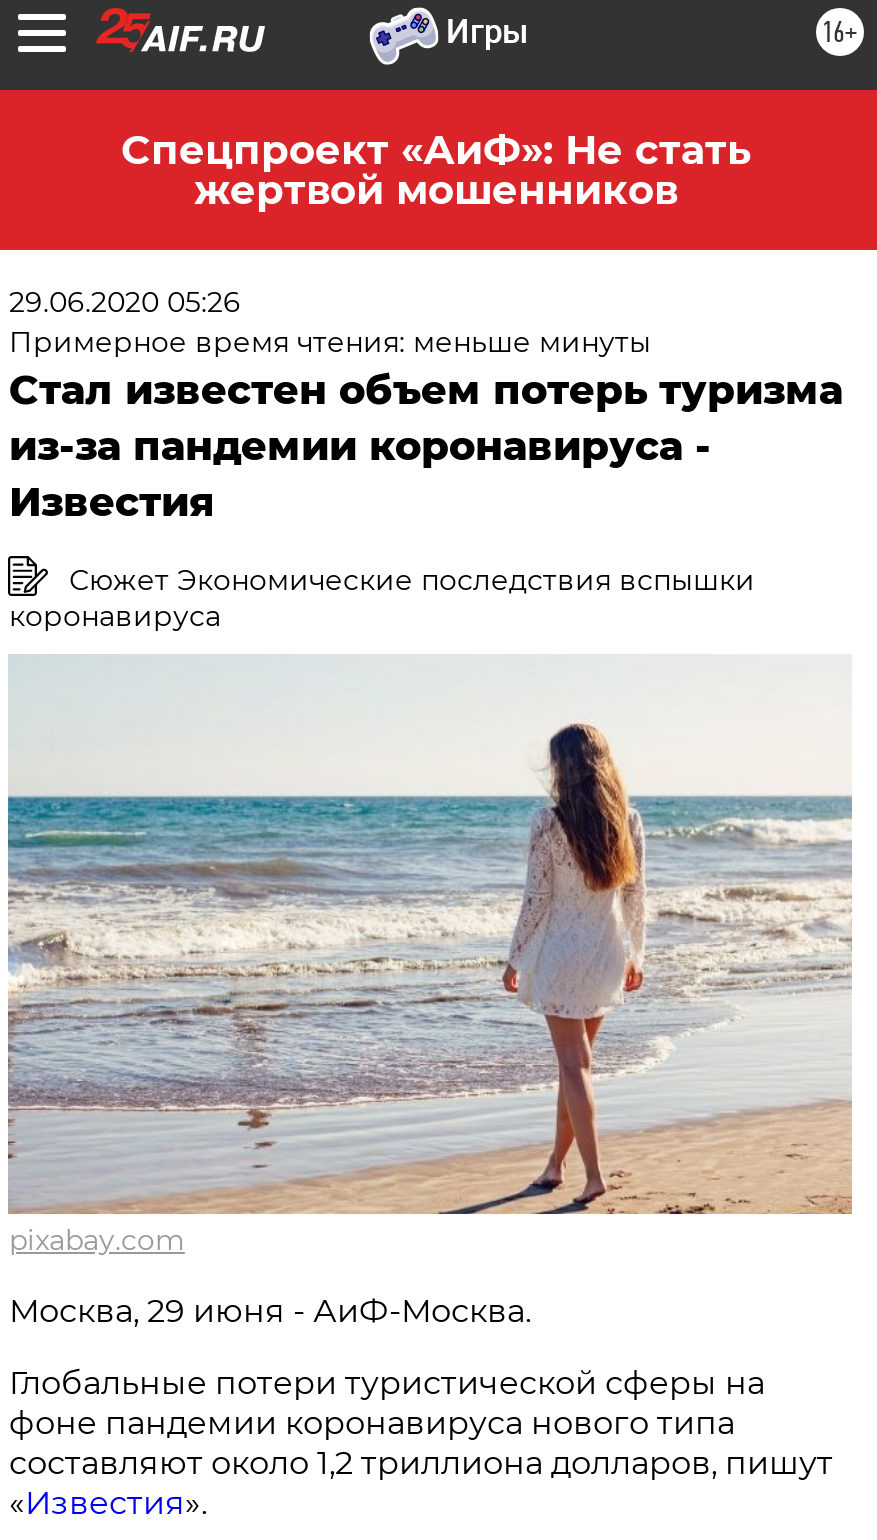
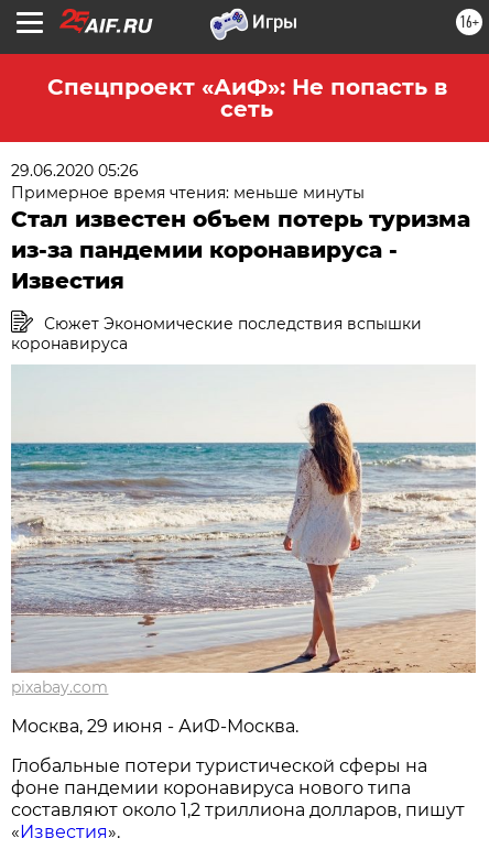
[121,126,751,214] Спецпроект «АиФ»: Не стать | жертвой мошенников -> [47,74,447,122] Спецпроект «АиФ»: Не попасть в | сеть

